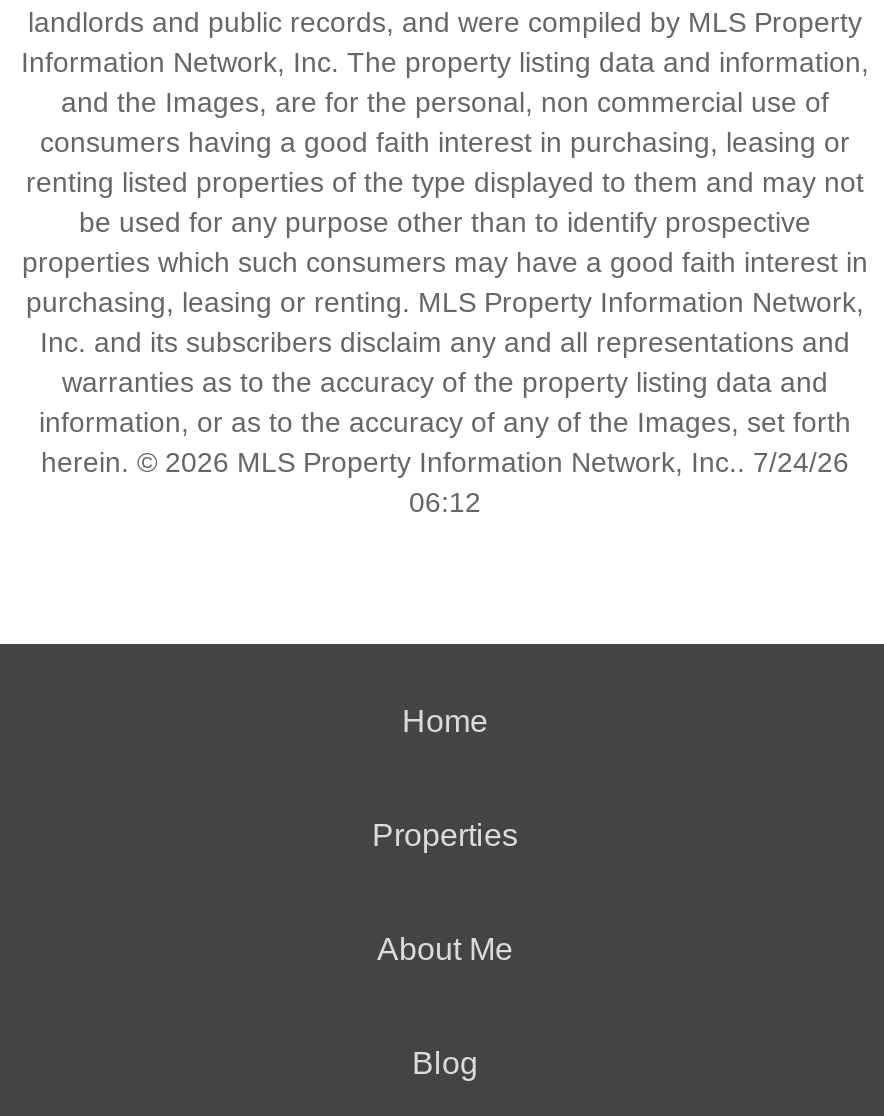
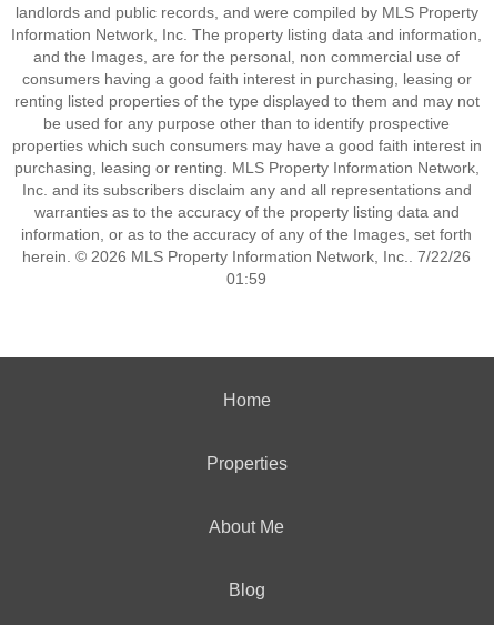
[41,446,849,478] herein. © 2026 MLS Property Information Network, Inc.. 7/24/26 -> [22,248,471,265] herein. © 2026 MLS Property Information Network, Inc.. 7/22/26
[409,486,481,518] 06:12 -> [226,270,266,288] 01:59

